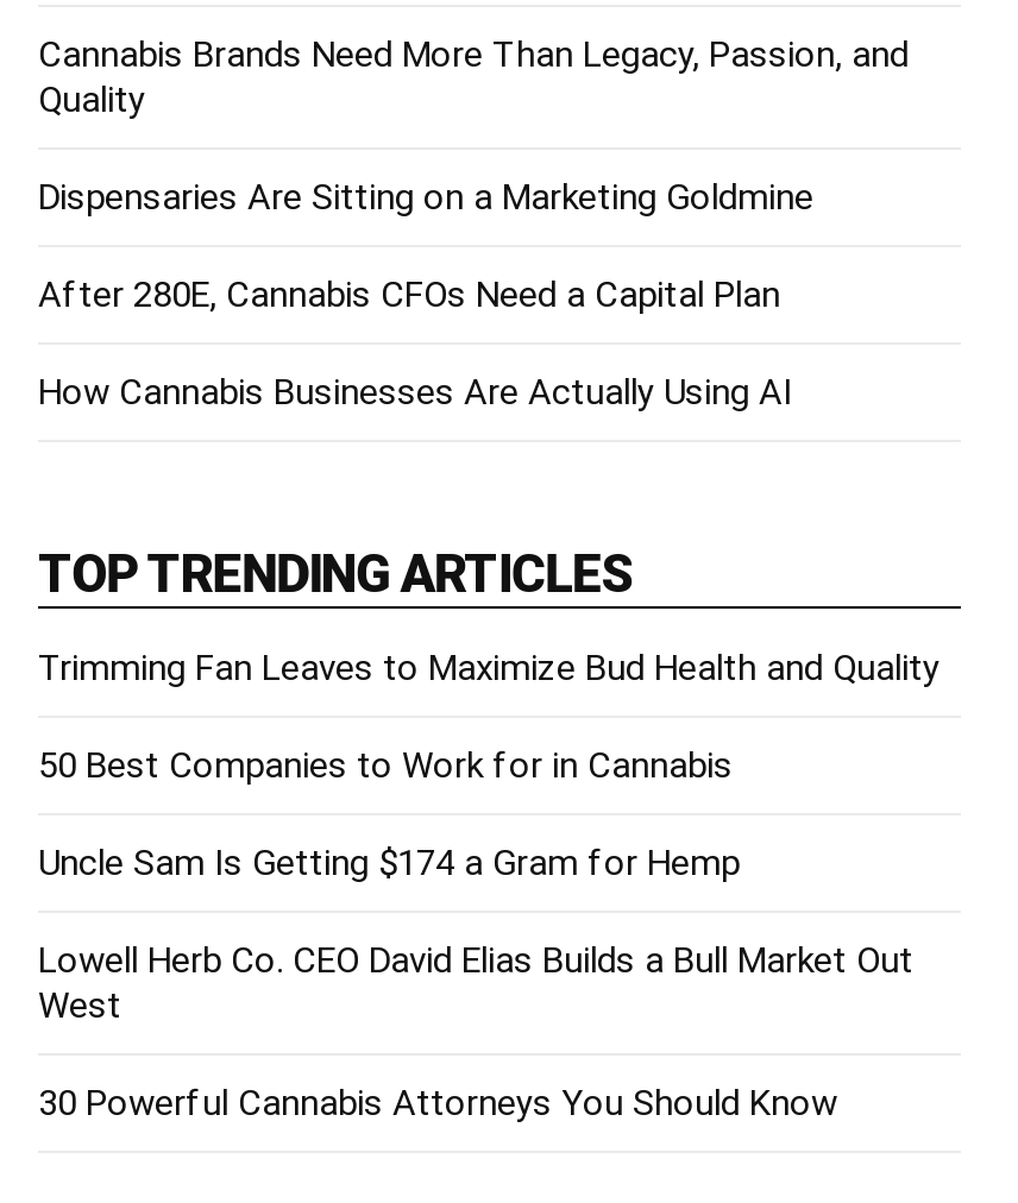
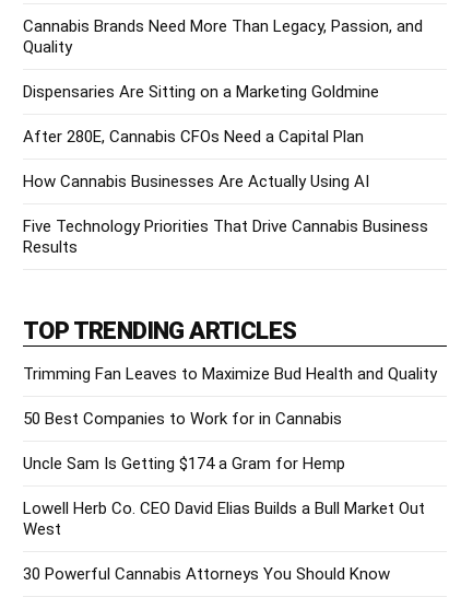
none -> [23,216,428,257] Five Technology Priorities That Drive Cannabis Business | Results

